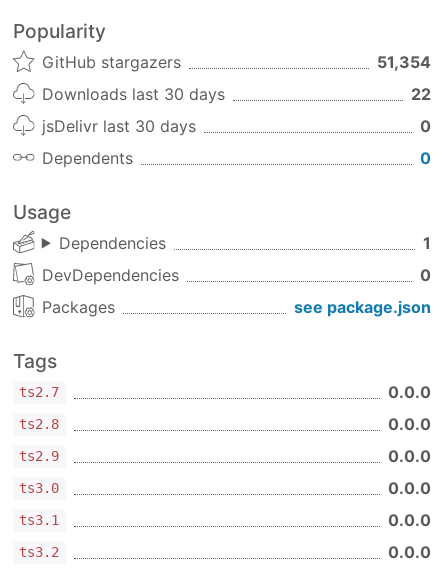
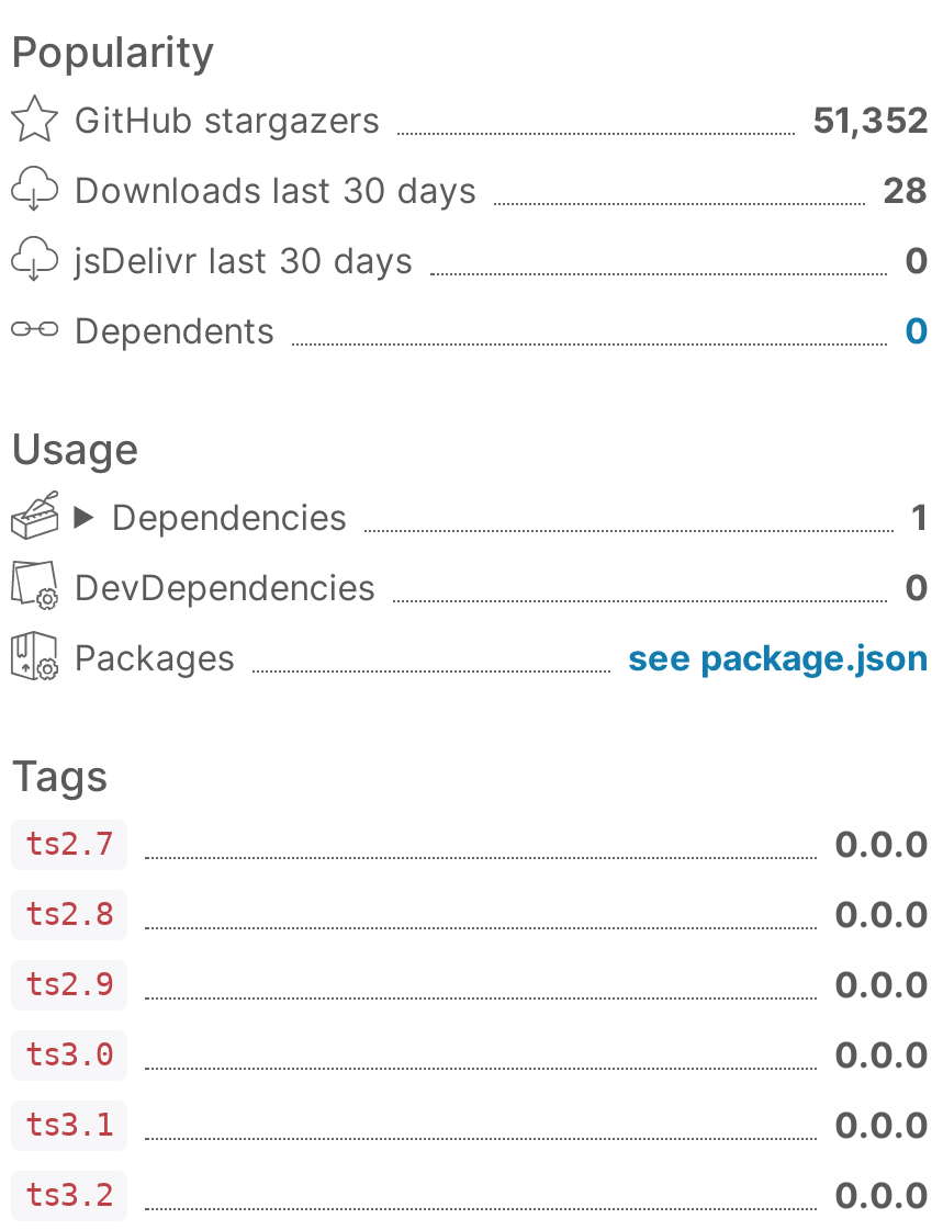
[377,51,431,71] 51,354 -> [812,97,929,140] 51,352
[411,83,431,103] 22 -> [883,167,929,211] 28

